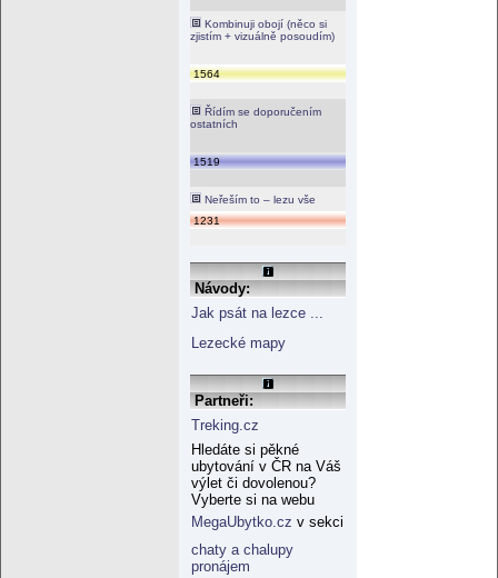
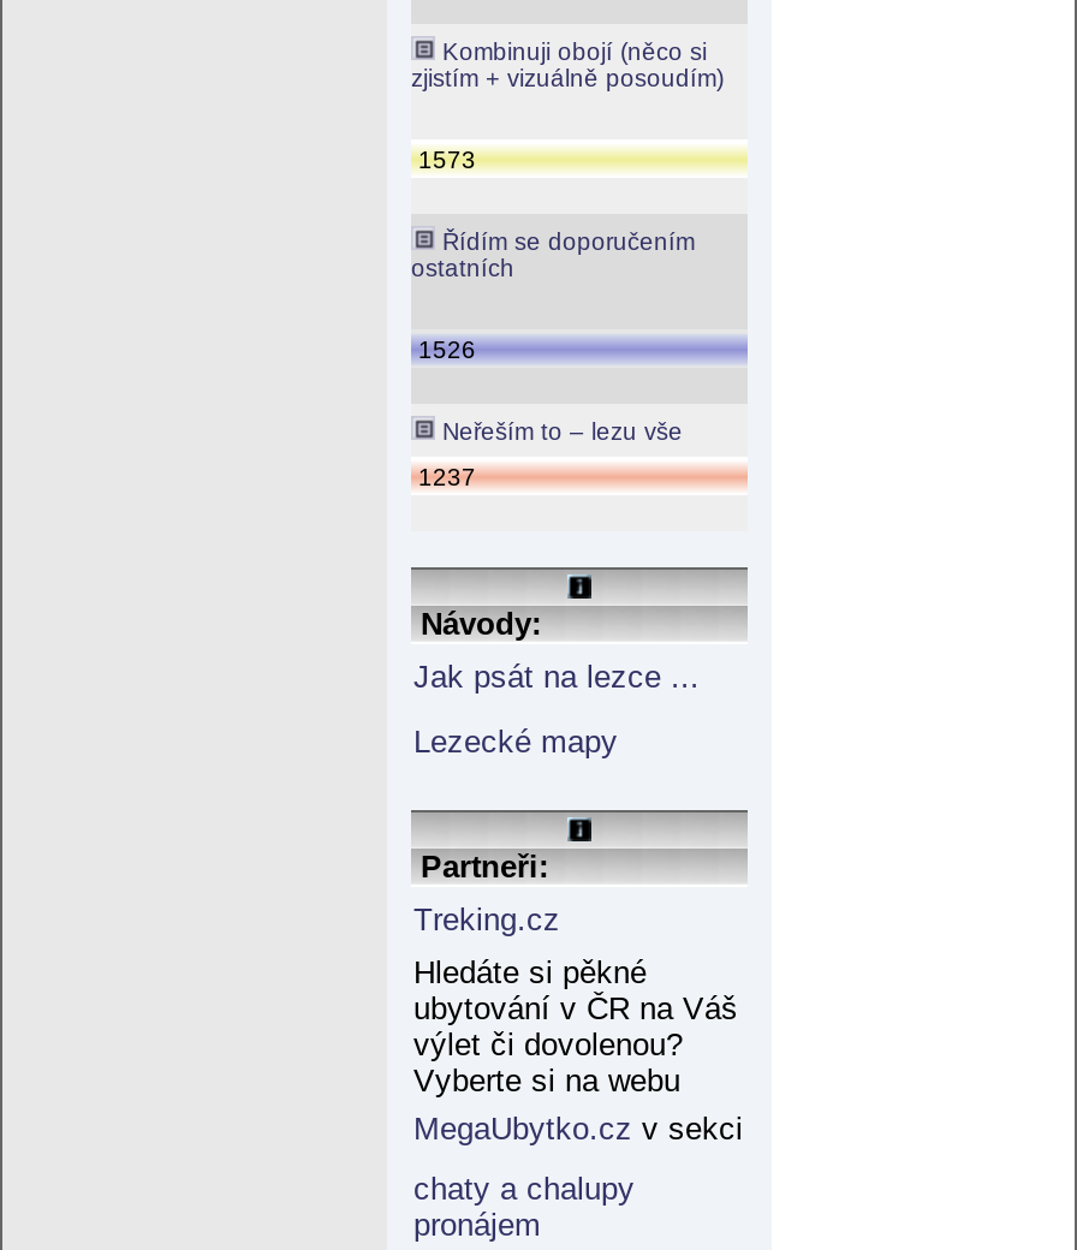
[190,67,220,79] 1564 -> [411,145,476,172] 1573
[190,155,220,167] 1519 -> [411,335,476,362] 1526
[190,214,220,226] 1231 -> [411,463,476,489] 1237

